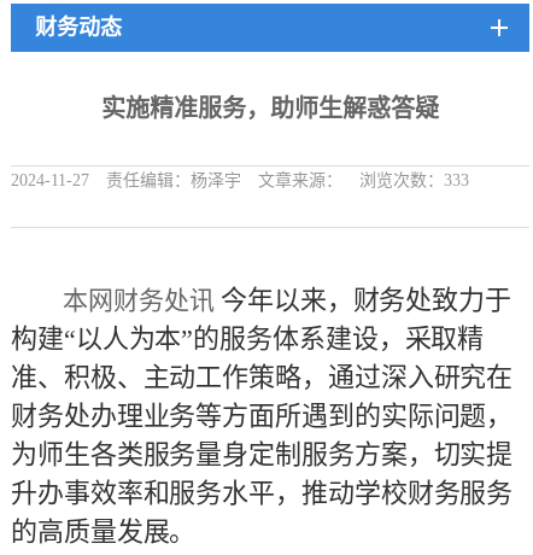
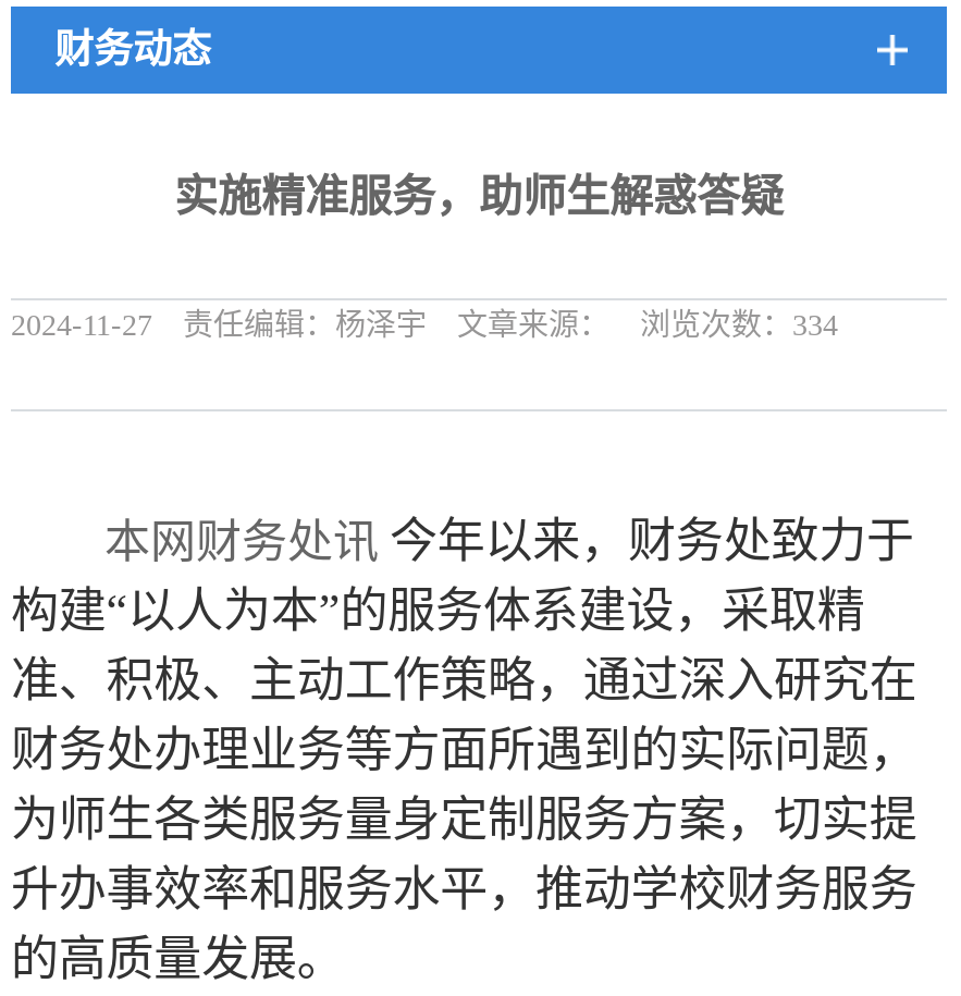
[11,171,469,189] 2024-11-27 责任编辑：杨泽宇 文章来源： 浏览次数：333 -> [11,309,838,342] 2024-11-27 责任编辑：杨泽宇 文章来源： 浏览次数：334

